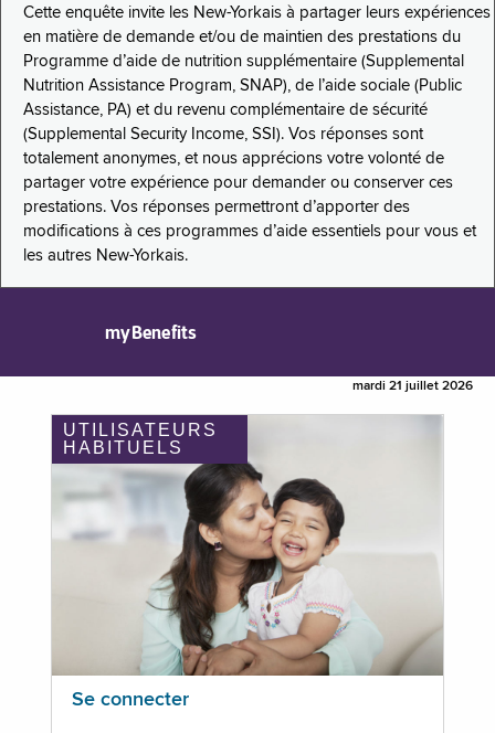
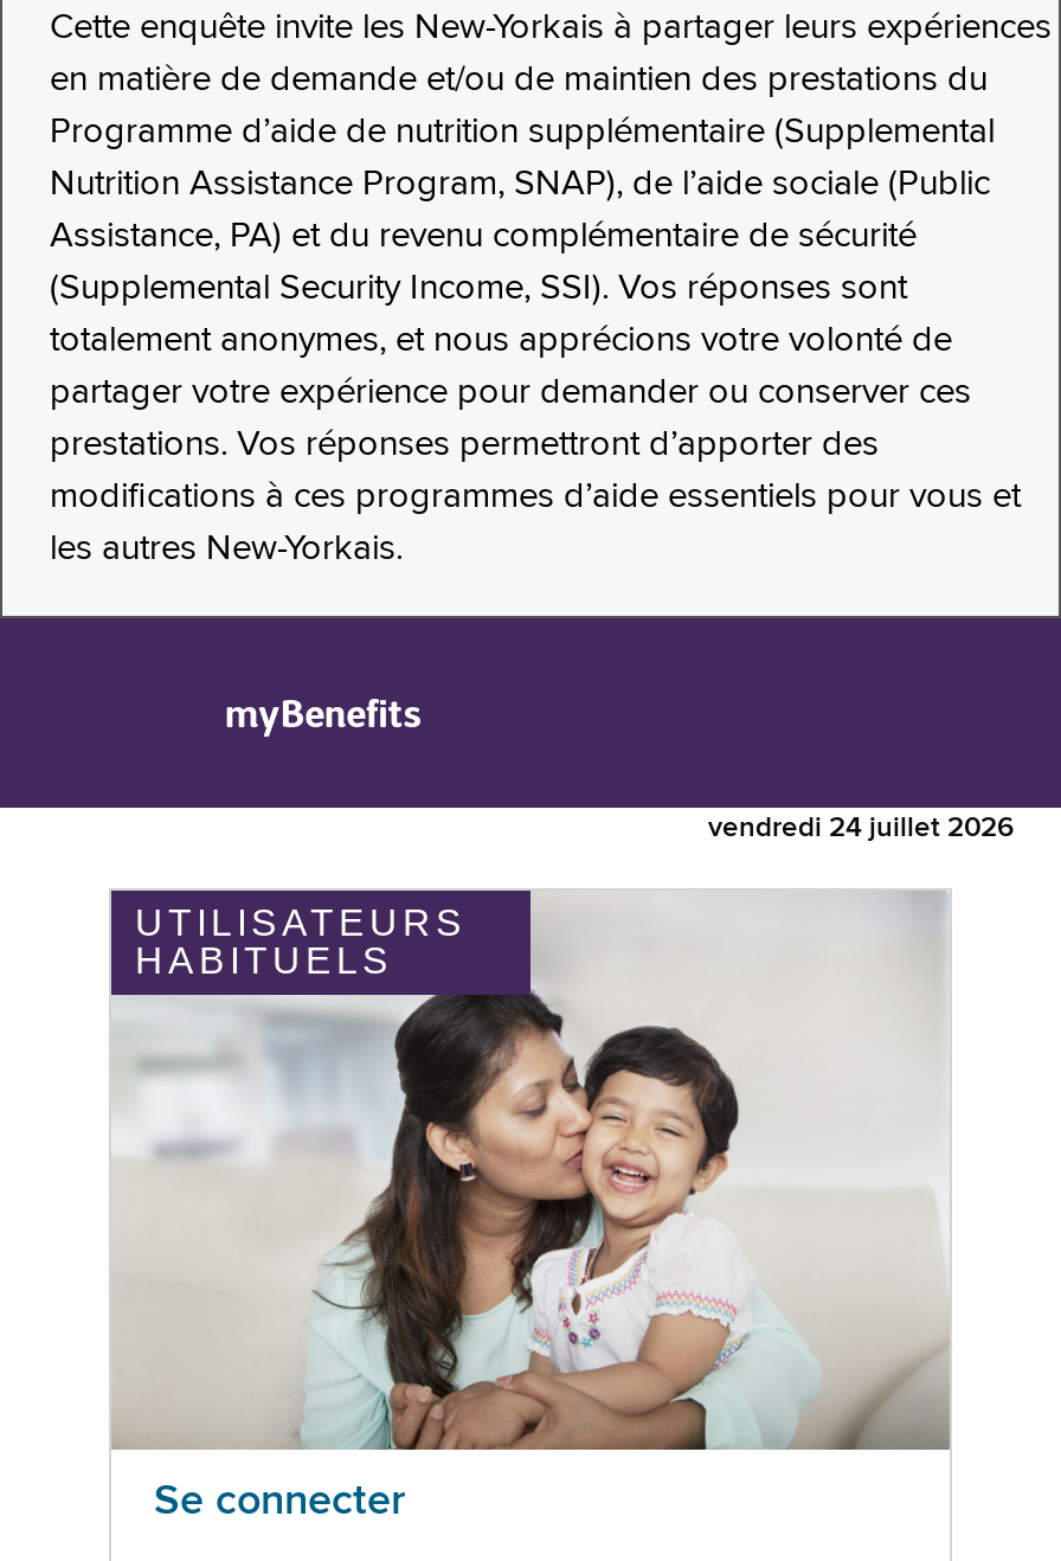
[352,380,473,393] mardi 21 juillet 2026 -> [708,815,1014,844] vendredi 24 juillet 2026

